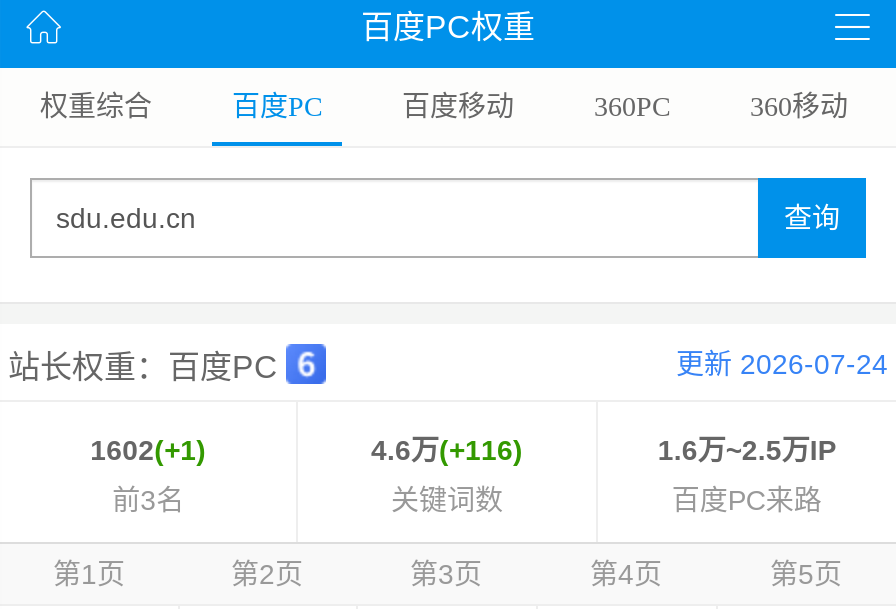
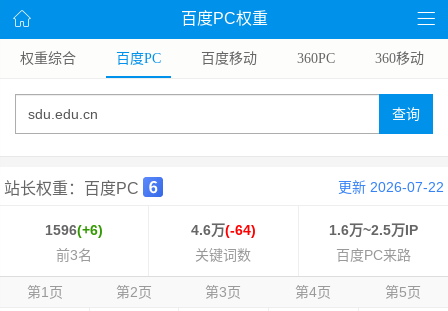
[676,349,888,381] 更新 2026-07-24 -> [338,179,444,195] 更新 2026-07-22
[90,435,206,467] 1602(+1) -> [45,222,103,238] 1596(+6)
[371,435,523,467] 4.6万(+116) -> [191,222,256,238] 4.6万(-64)

